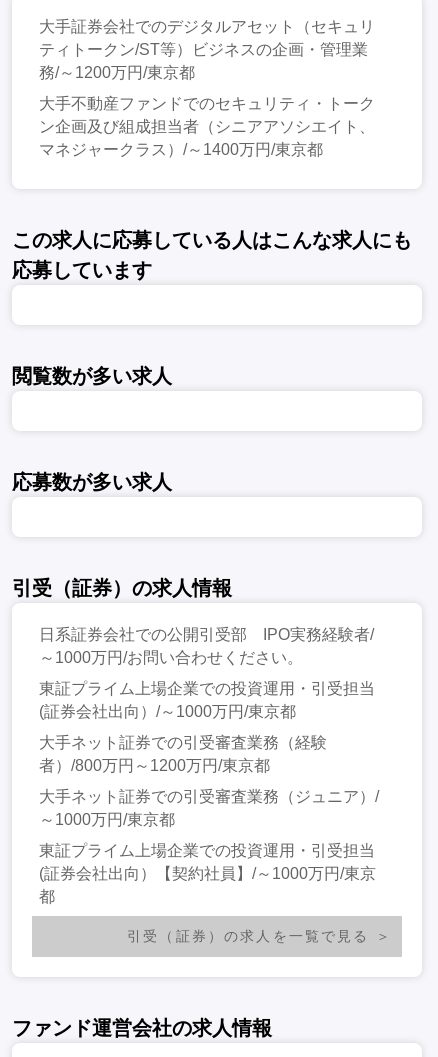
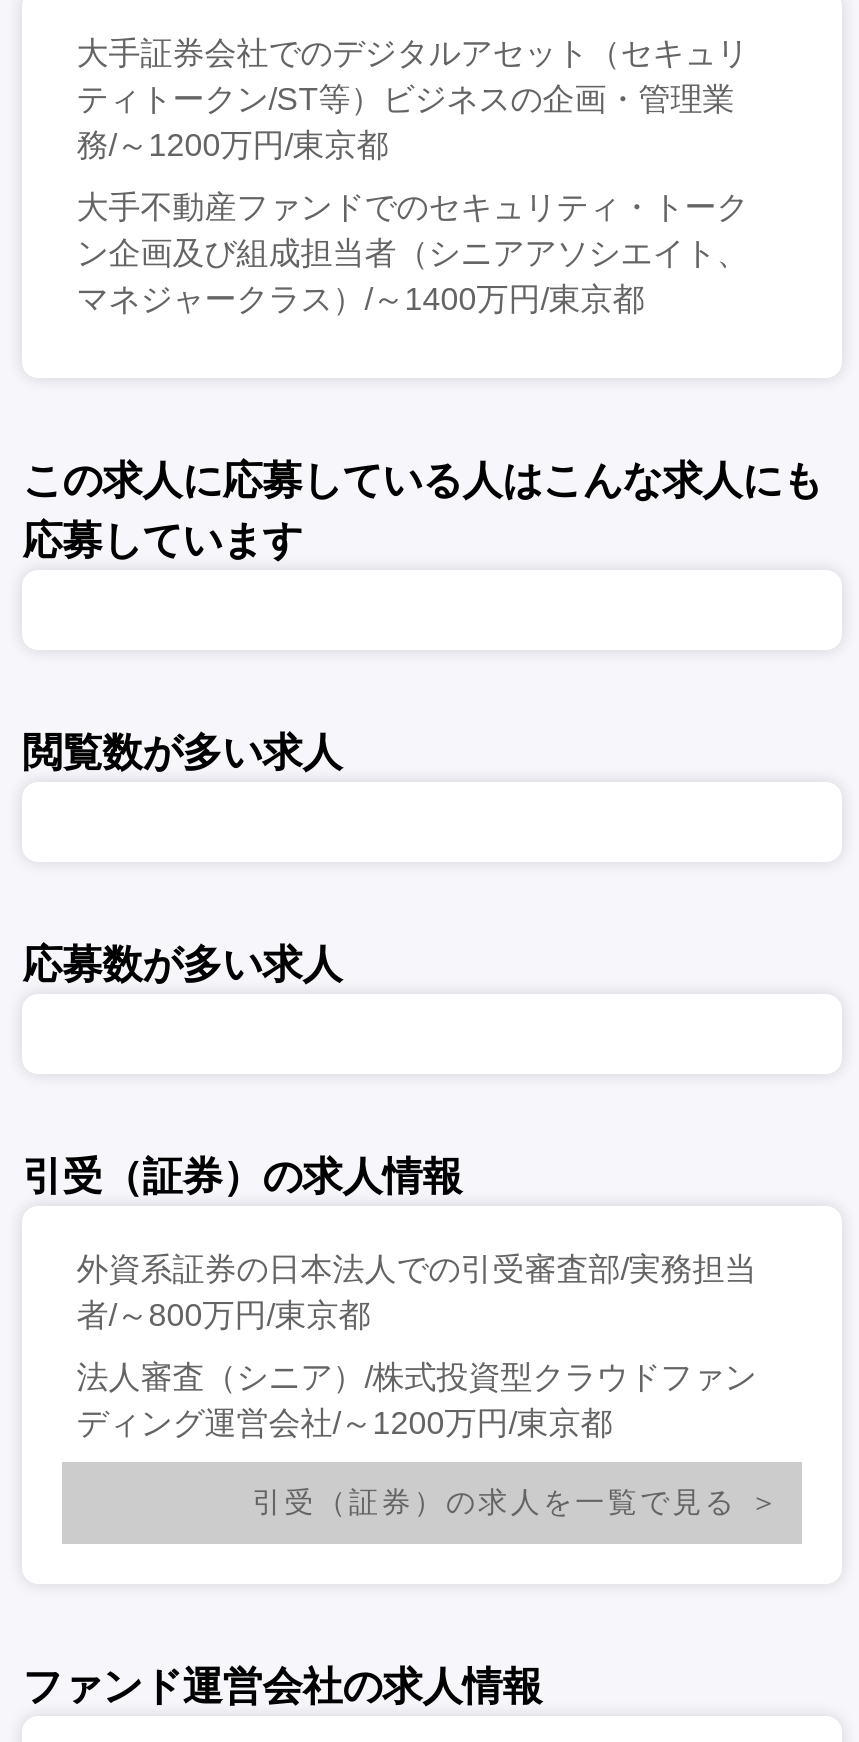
[39,626,379,905] 日系証券会社での公開引受部 IPO実務経験者/ | ～1000万円/お問い合わせください。 | 東証プライム上場企業での投資運用・引受担当 | (証券会社出向）/～1000万円/東京都 | 大手ネット証券での引受審査業務（経験 | 者）/800万円～1200万円/東京都 | 大手ネット証券での引受審査業務（ジュニア）/ | ～1000万円/東京都 | 東証プライム上場企業での投資運用・引受担当 | (証券会社出向）【契約社員】/～1000万円/東京 | 都 -> [76,1252,756,1440] 外資系証券の日本法人での引受審査部/実務担当 | 者/～800万円/東京都 | 法人審査（シニア）/株式投資型クラウドファン | ディング運営会社/～1200万円/東京都

